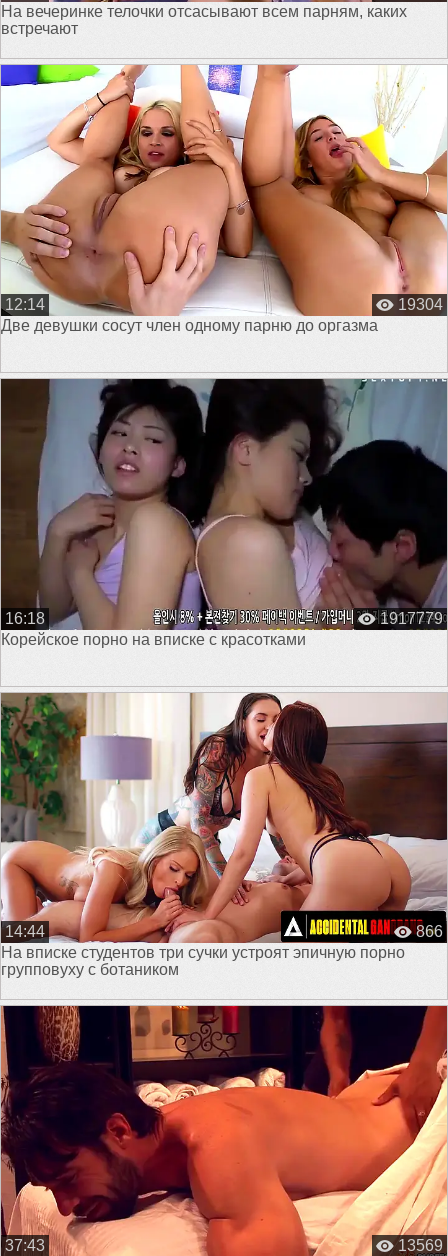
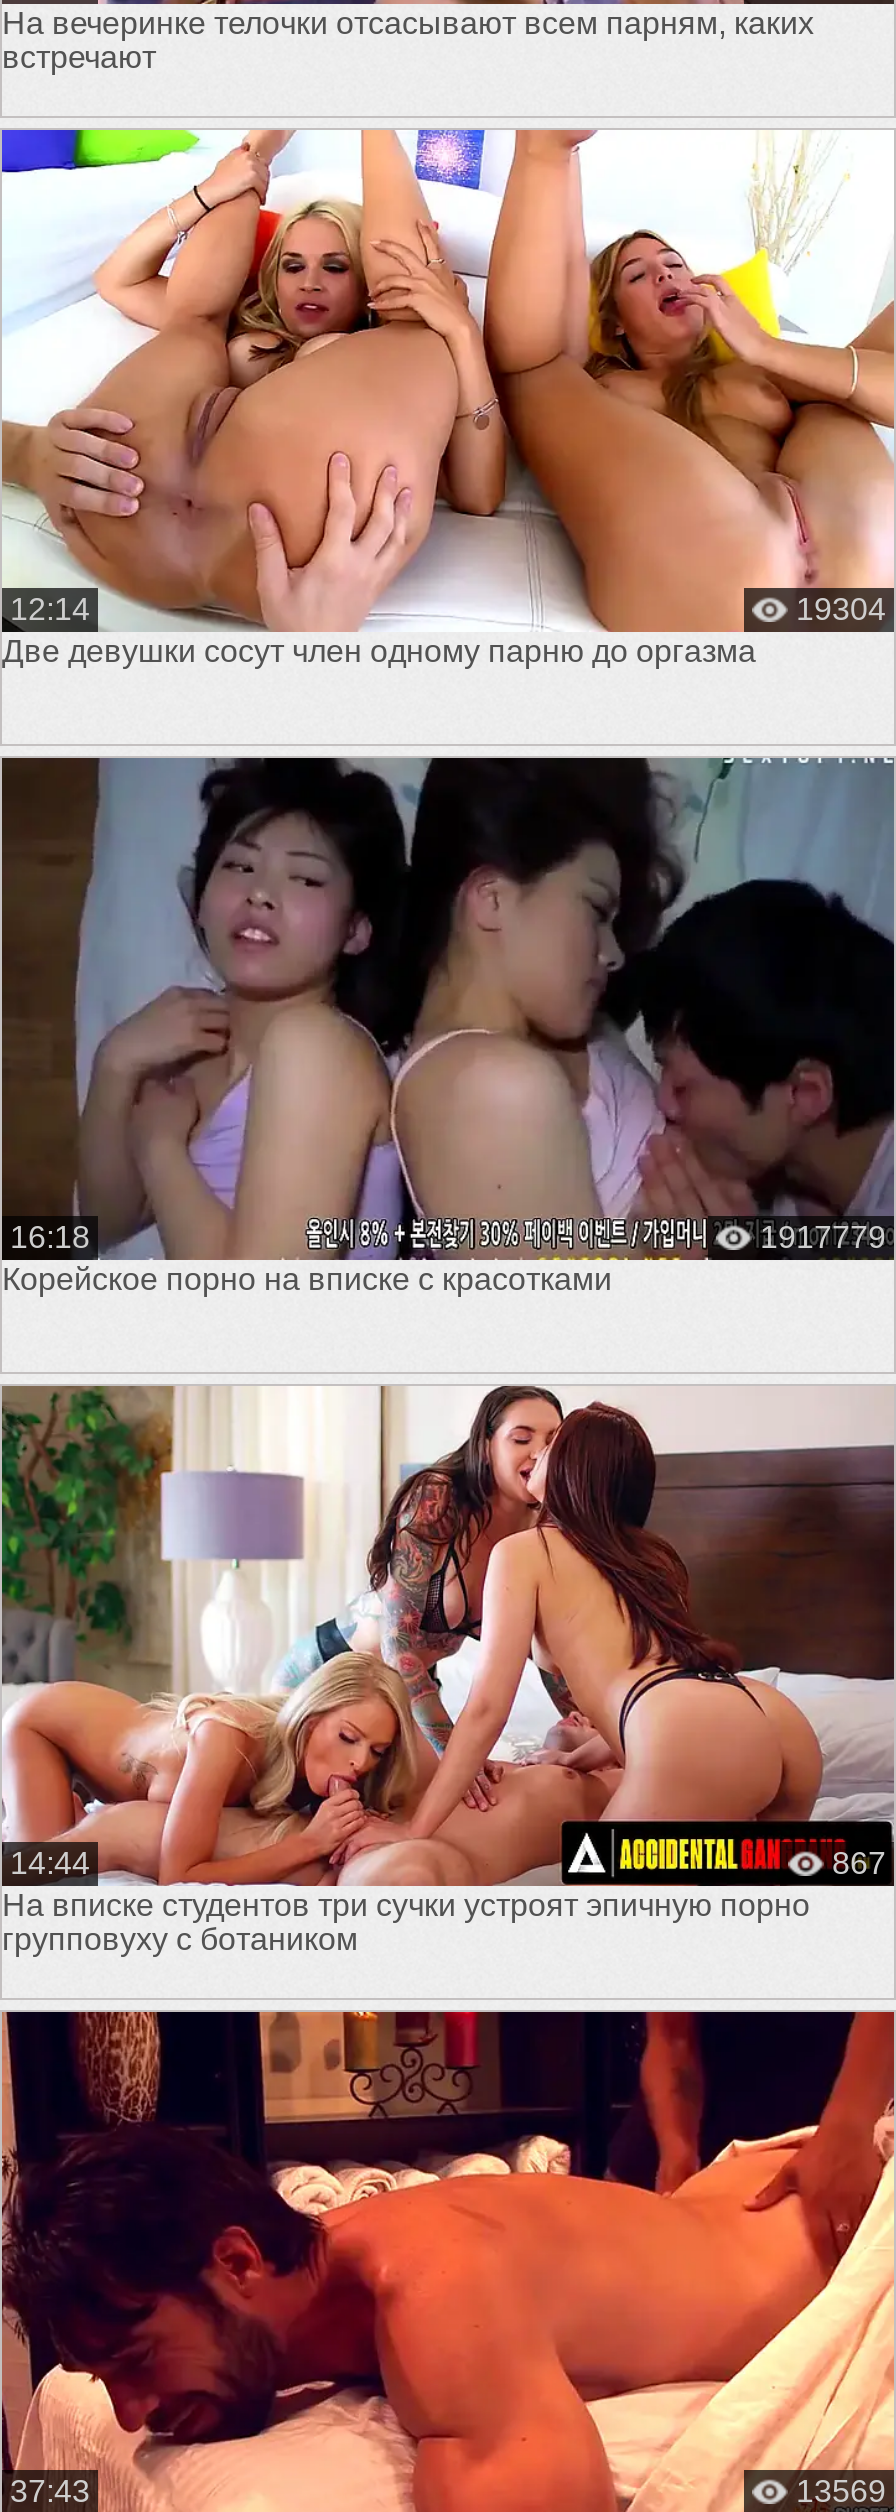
[416,923,443,940] 866 -> [832,1847,886,1881] 867

